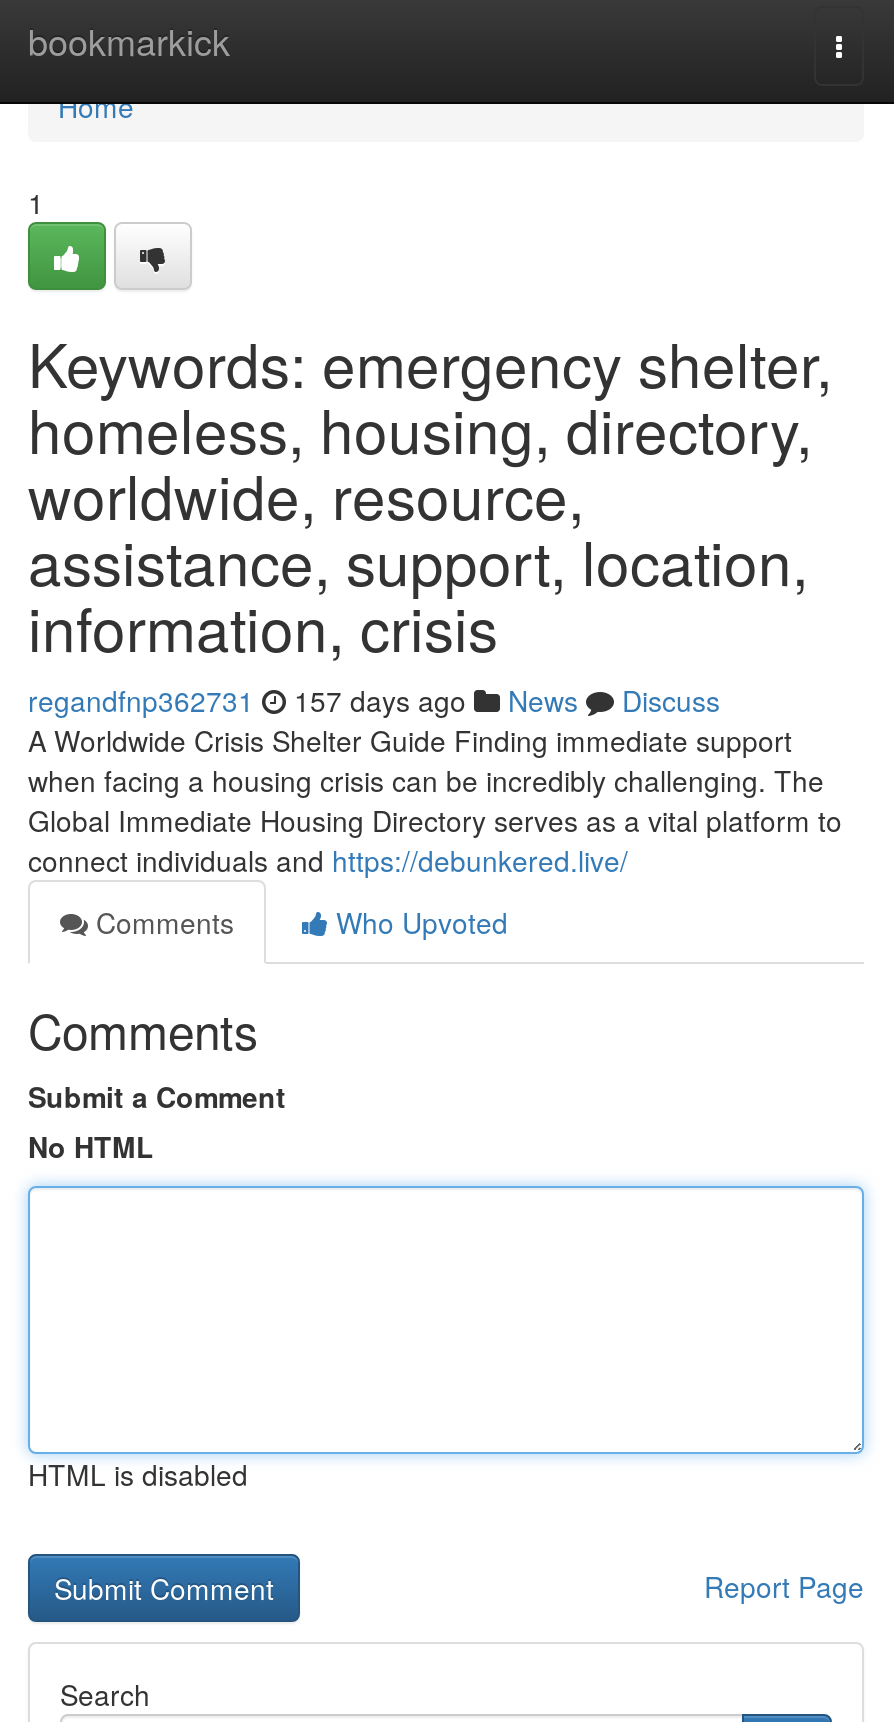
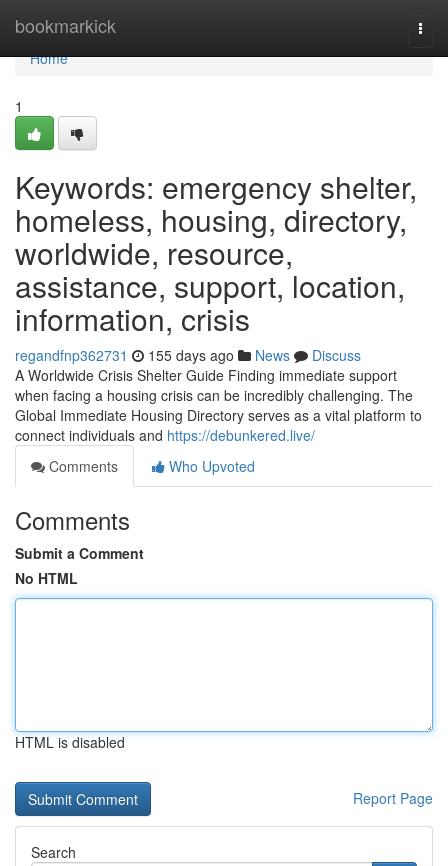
[28,680,720,720] regandfnp362731 157 days ago News Discuss -> [15,345,361,365] regandfnp362731 155 days ago News Discuss

